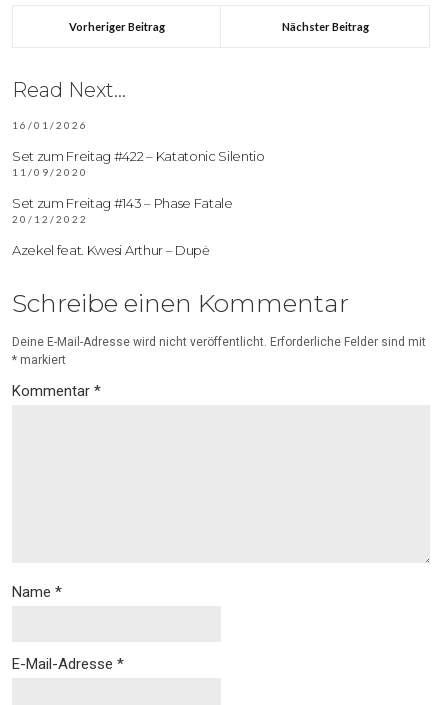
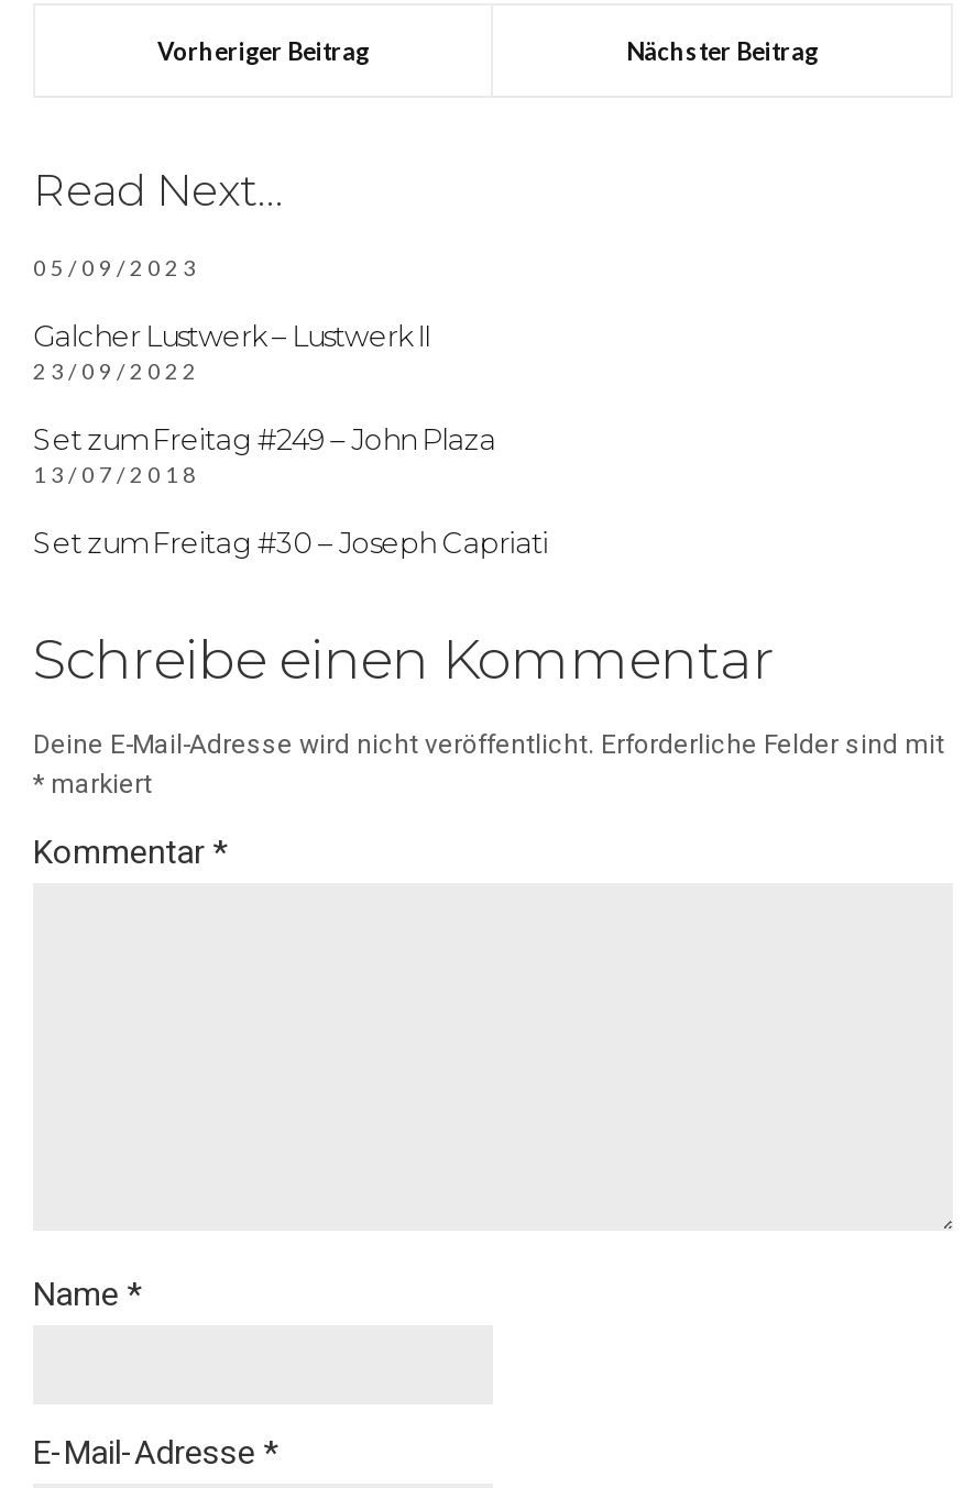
[12,119,88,131] 16/01/2026 -> [33,254,200,281] 05/09/2023
[12,148,265,178] Set zum Freitag #422 – Katatonic Silentio | 11/09/2020 -> [33,318,430,384] Galcher Lustwerk – Lustwerk II | 23/09/2022
[12,195,233,225] Set zum Freitag #143 – Phase Fatale | 20/12/2022 -> [33,421,496,487] Set zum Freitag #249 – John Plaza | 13/07/2018
[12,242,210,258] Azekel feat. Kwesi Arthur – Dupė -> [33,525,548,560] Set zum Freitag #30 – Joseph Capriati

